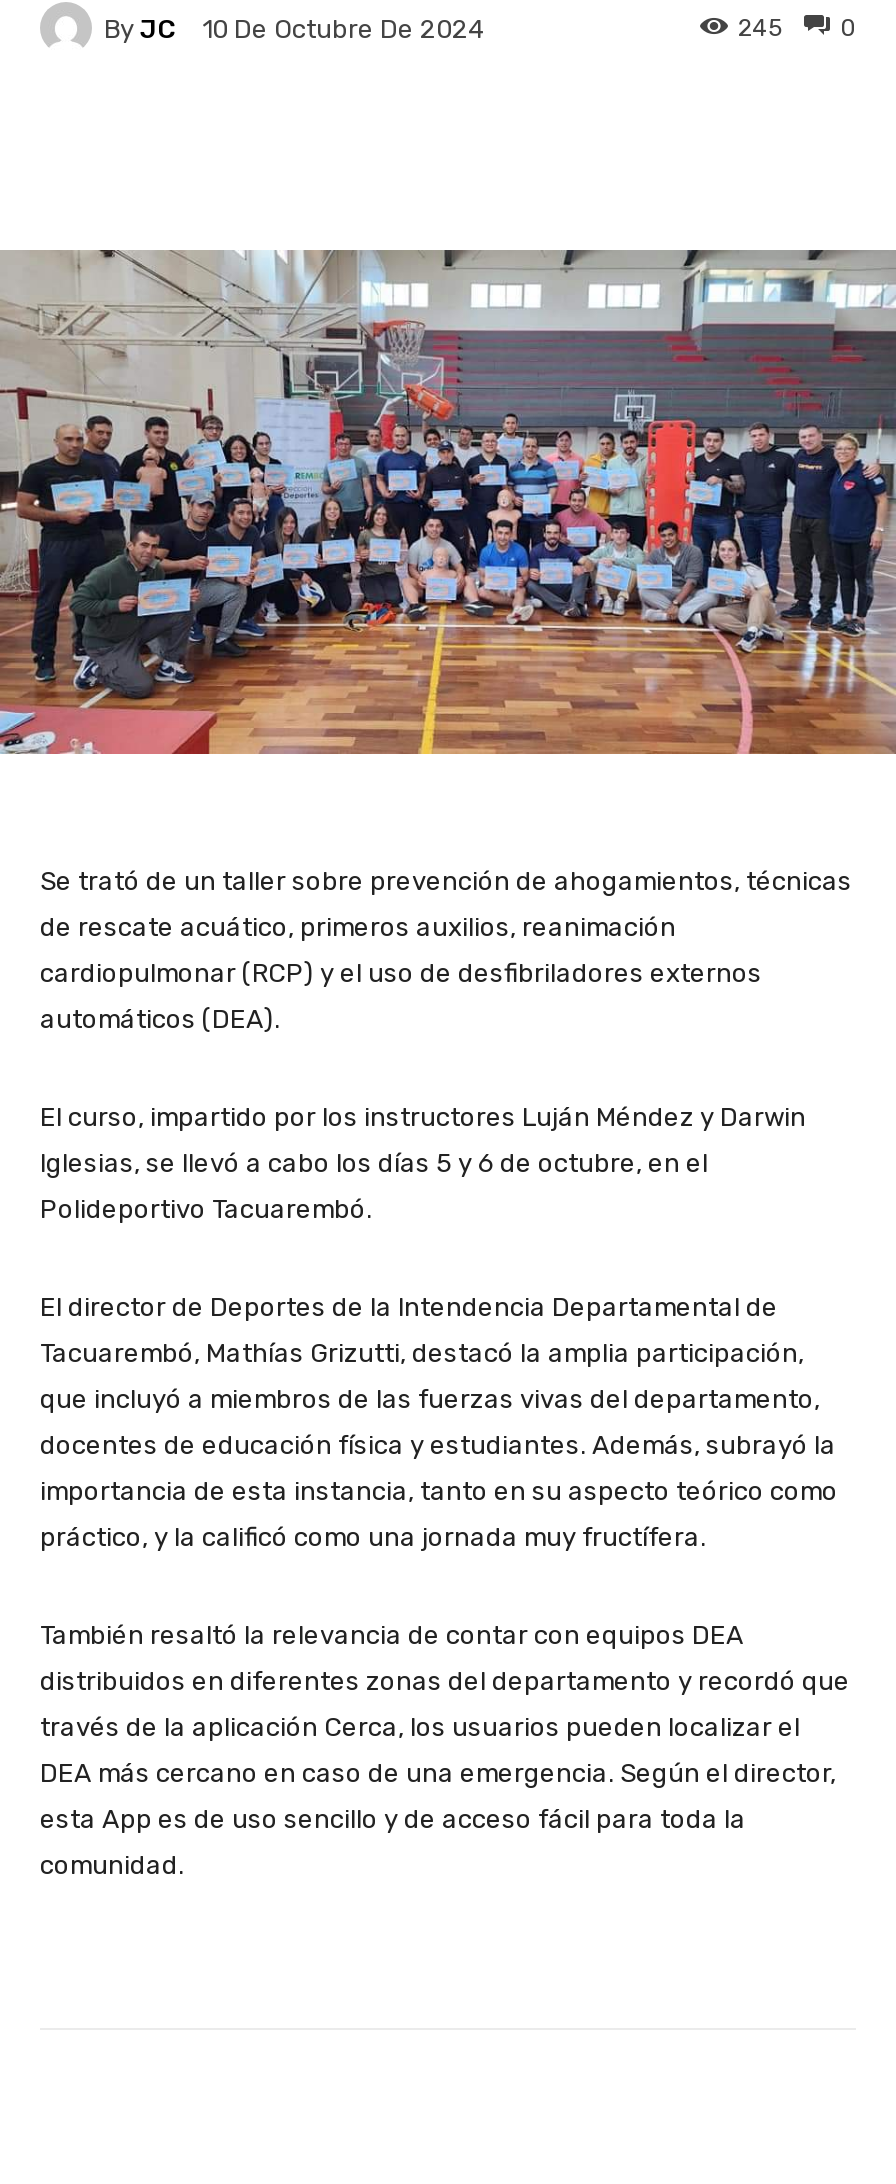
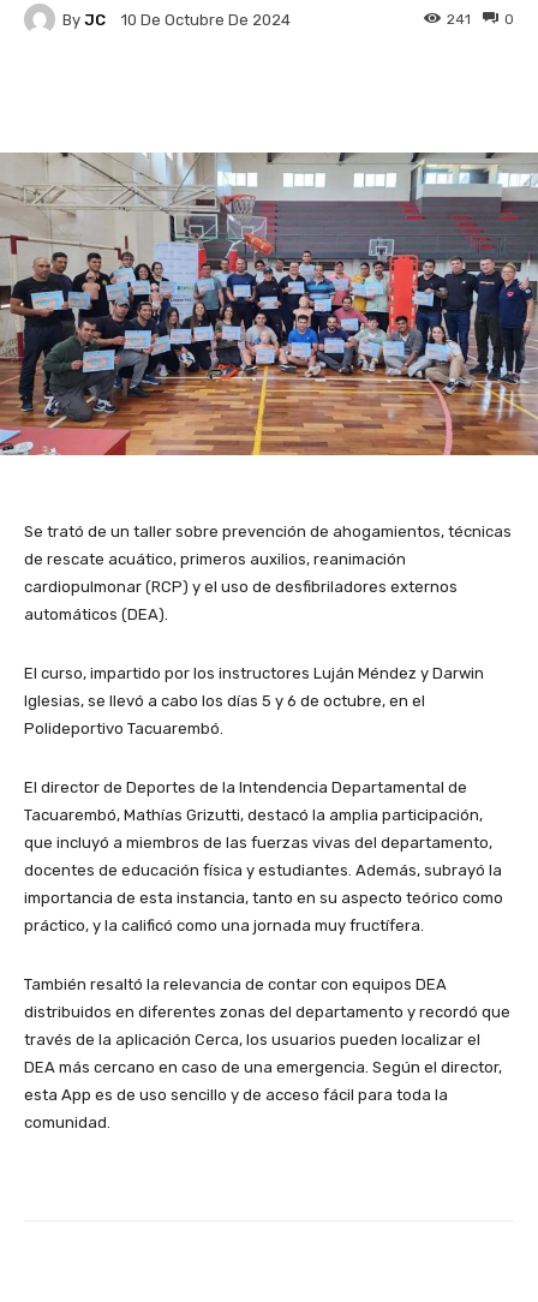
[738,14,784,42] 245 -> [447,11,471,28] 241

